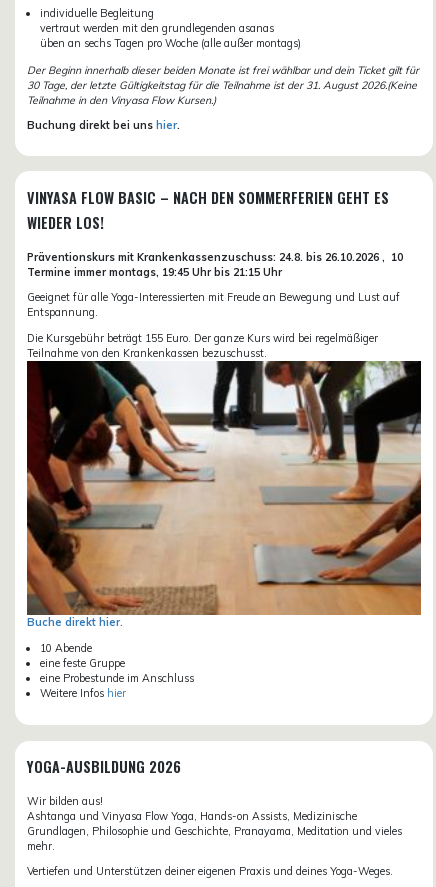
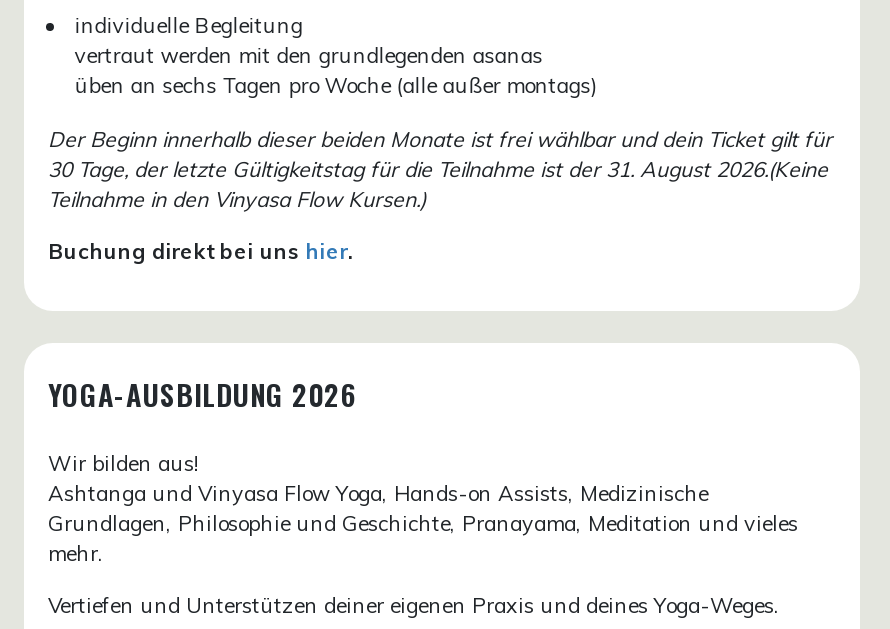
[27,187,403,360] VINYASA FLOW BASIC – NACH DEN SOMMERFERIEN GEHT ES | WIEDER LOS! | Präventionskurs mit Krankenkassenzuschuss: 24.8. bis 26.10. 2026 , 10 | Termine immer montags, 19:45 Uhr bis 21:15 Uhr | Geeignet für alle Yoga-Interessierten mit Freude an Bewegung und Lust auf | Entspannung. | Die Kursgebühr beträgt 155 Euro. Der ganze Kurs wird bei regelmäßiger | Teilnahme von den Krankenkassen bezuschusst. -> none
[26,360,422,700] [image] | Buche direkt hier. | 10 Abende | eine feste Gruppe | eine Probestunde im Anschluss | Weitere Infos hier -> none

